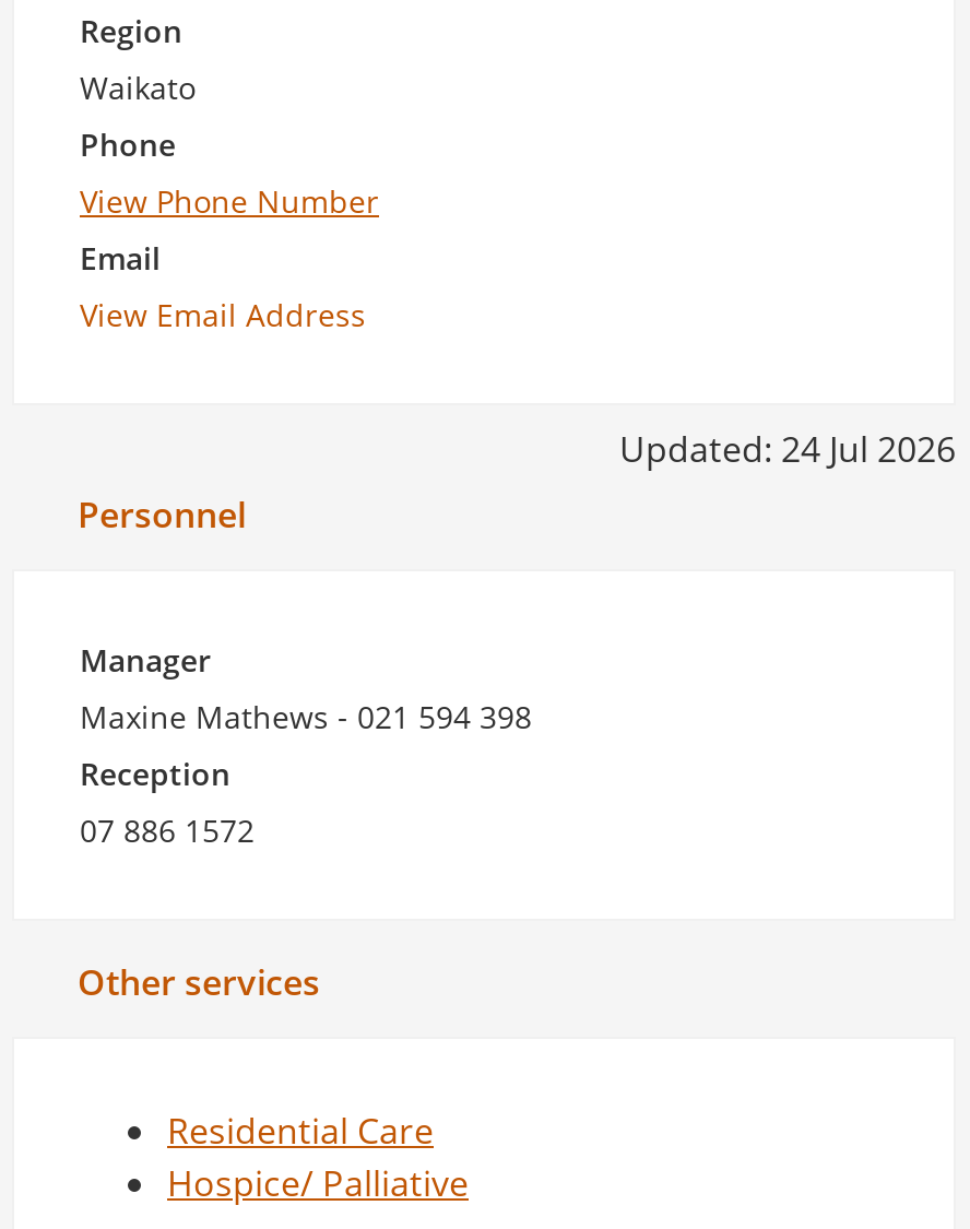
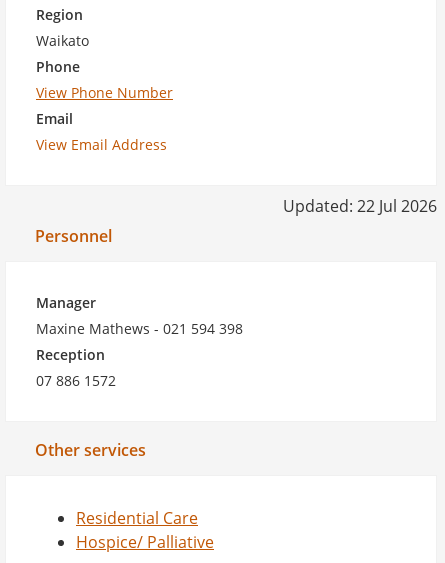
[619,425,956,473] Updated: 24 Jul 2026 -> [283,195,437,217] Updated: 22 Jul 2026

